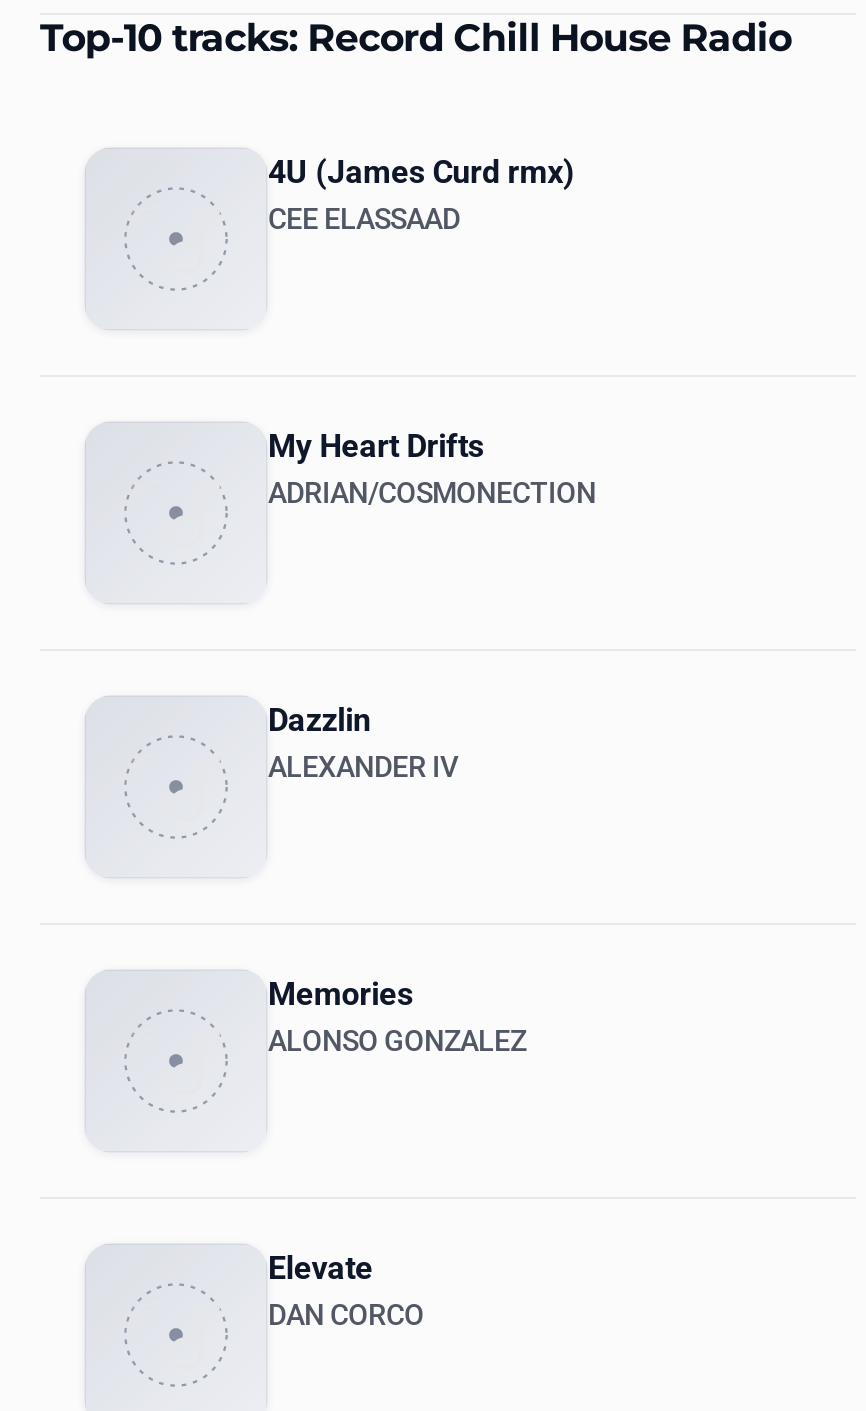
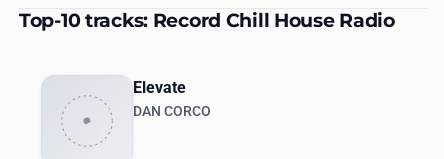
[268,154,575,238] 4U (James Curd rmx) | CEE ELASSAAD -> none
[268,428,596,512] My Heart Drifts | ADRIAN/COSMONECTION -> none
[268,702,458,786] Dazzlin | ALEXANDER IV -> none
[268,976,526,1060] Memories | ALONSO GONZALEZ -> none

